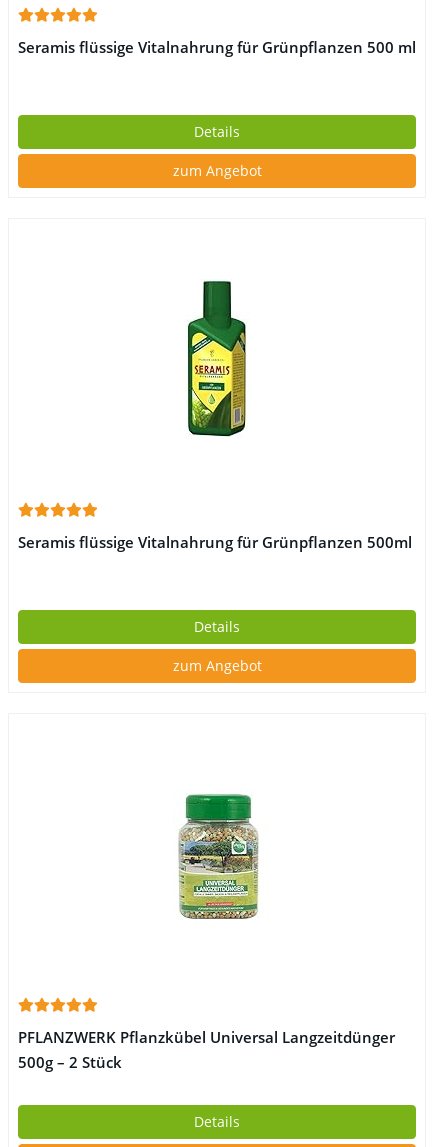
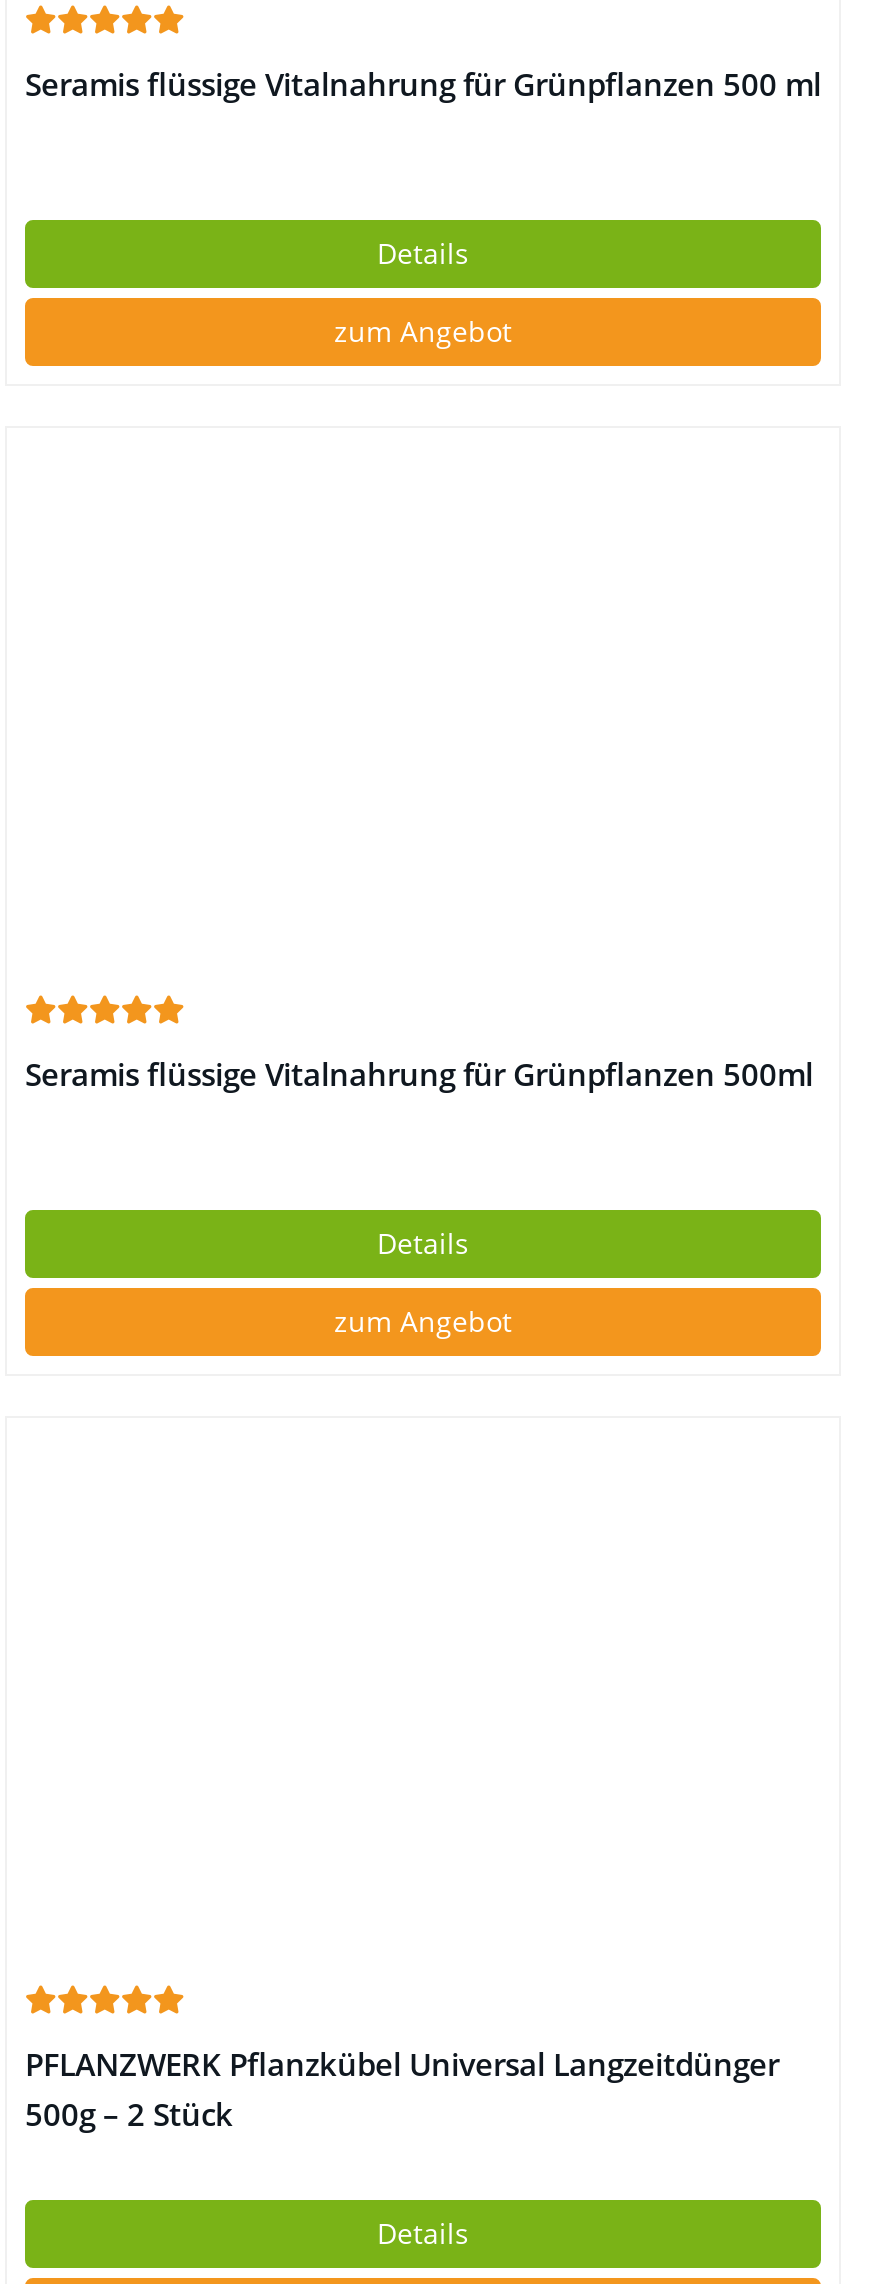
[187,280,247,438] [image] -> none
[178,793,259,920] [image] -> none

